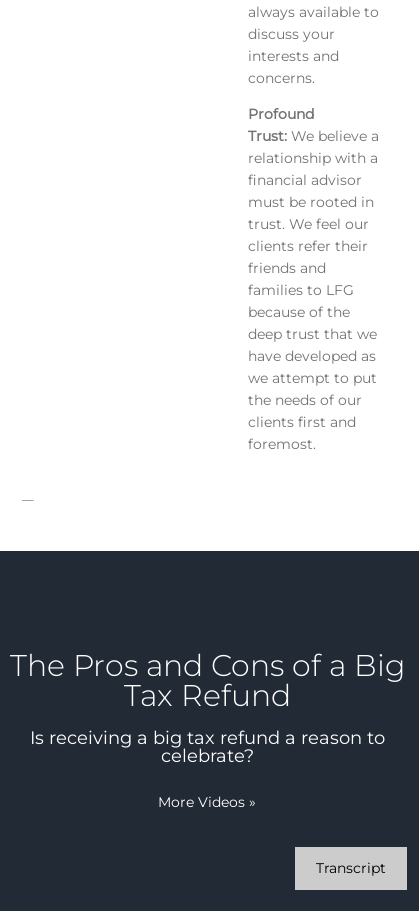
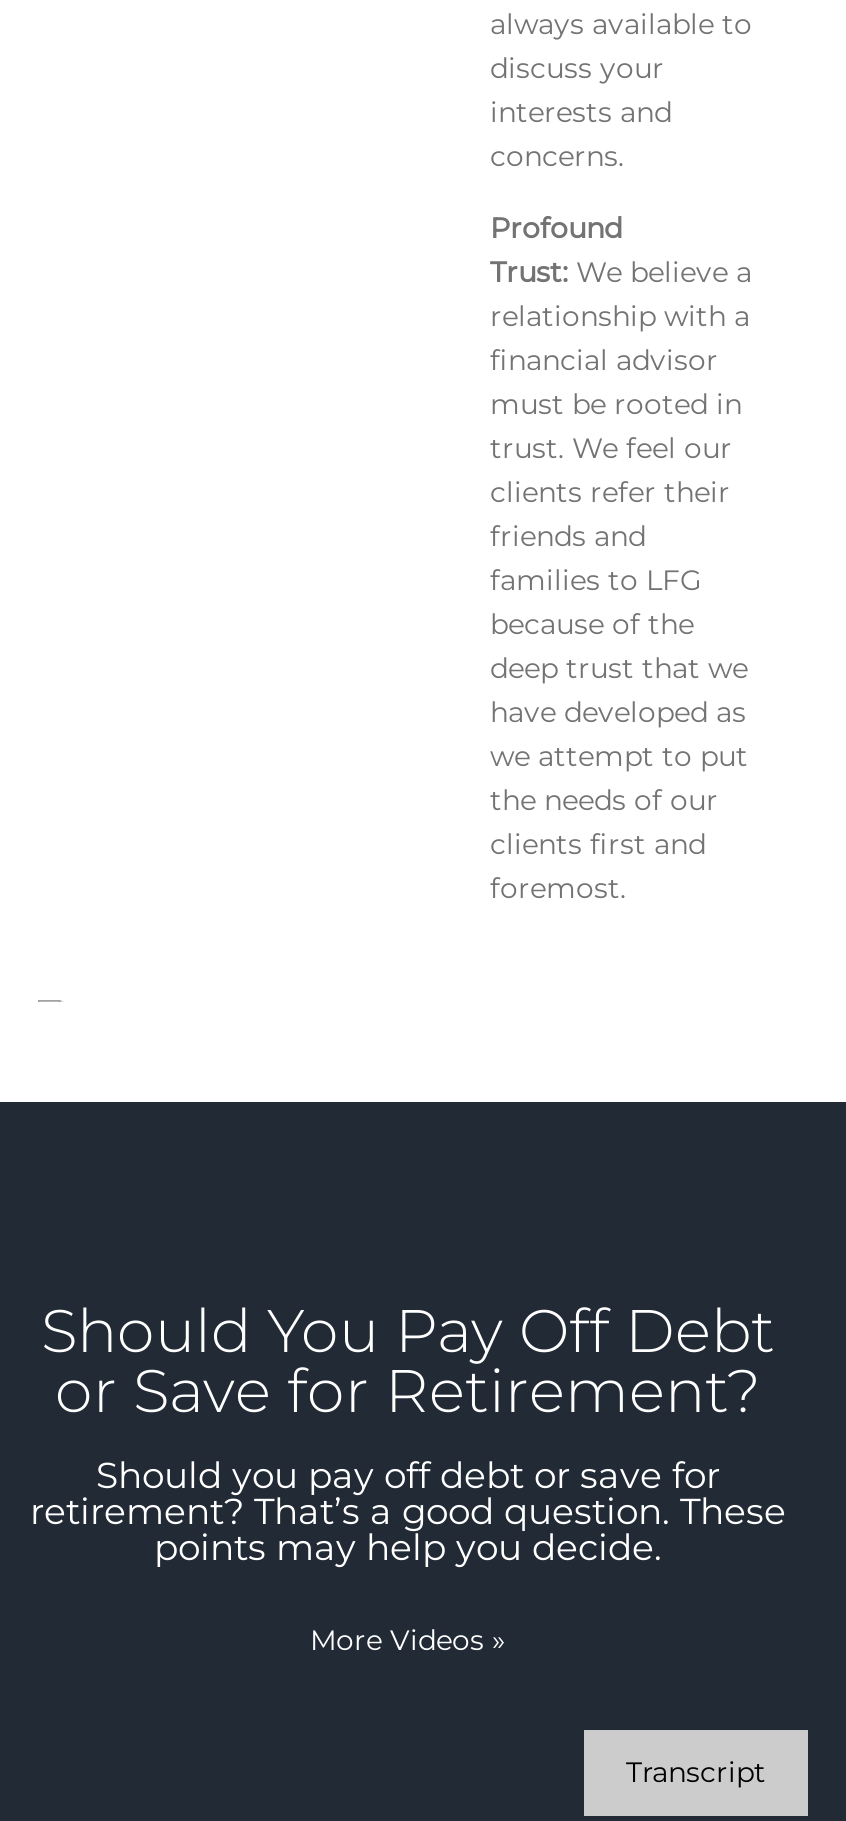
[9,647,404,767] The Pros and Cons of a Big | Tax Refund | Is receiving a big tax refund a reason to | celebrate? -> [30,1294,786,1570] Should You Pay Off Debt | or Save for Retirement? | Should you pay off debt or save for | retirement? That’s a good question. These | points may help you decide.

